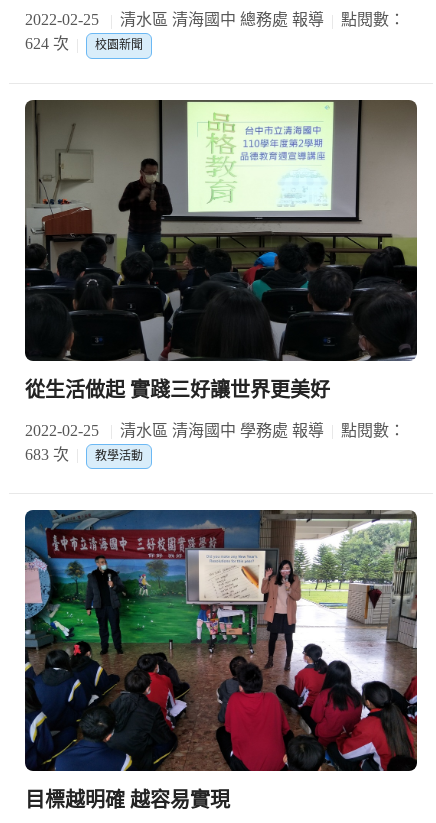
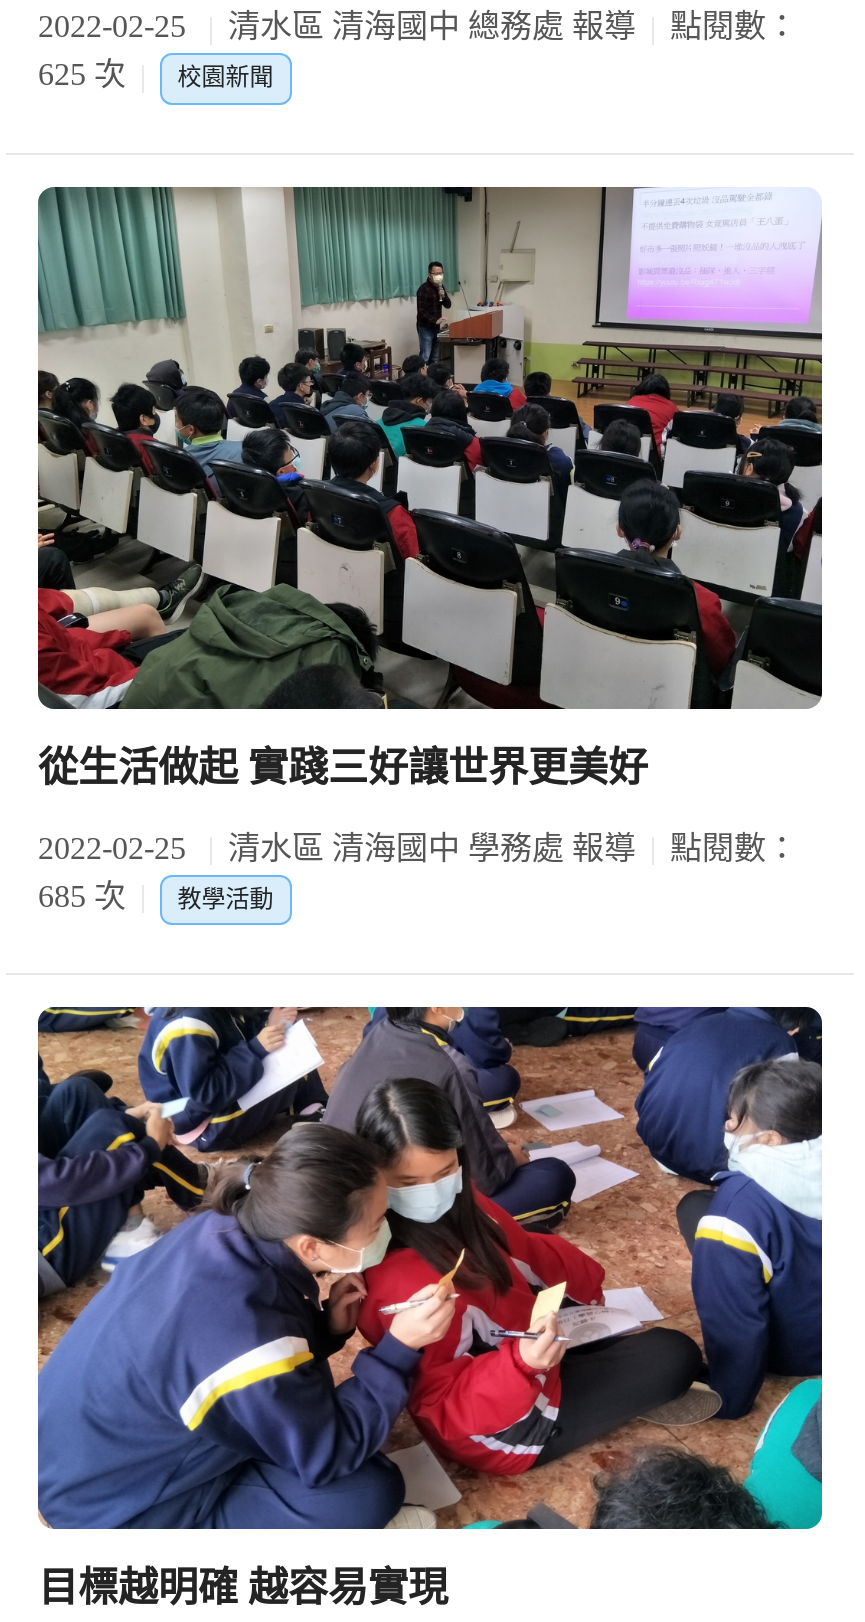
[25,35,143,52] 624 次 校園新聞 -> [38,58,274,92] 625 次 校園新聞
[24,99,418,362] [image] -> [36,187,824,711] [image]
[25,446,143,463] 683 次 教學活動 -> [38,879,274,913] 685 次 教學活動
[24,509,418,772] [image] -> [36,1005,824,1531] [image]

